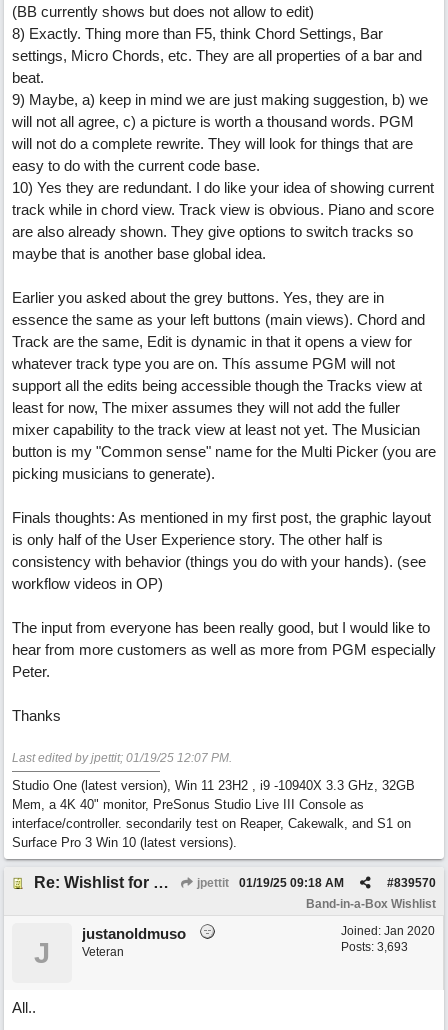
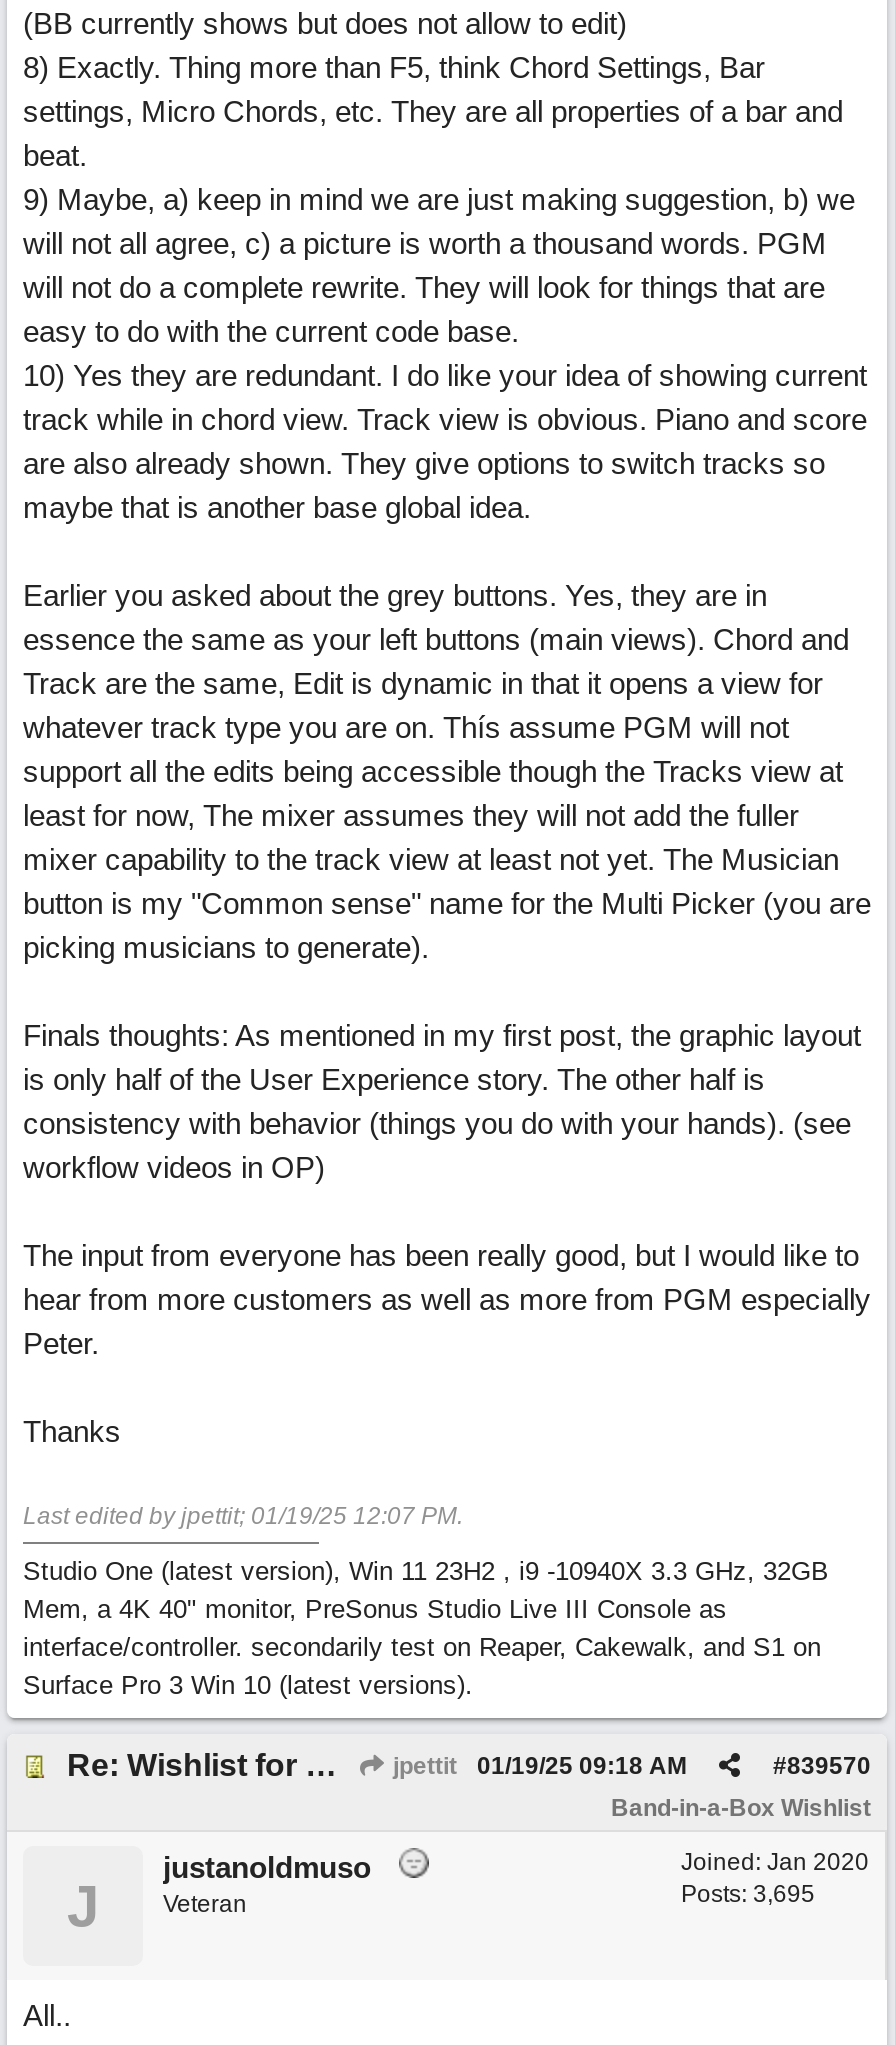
[341,940,408,954] Posts: 3,693 -> [681,1880,815,1908] Posts: 3,695

